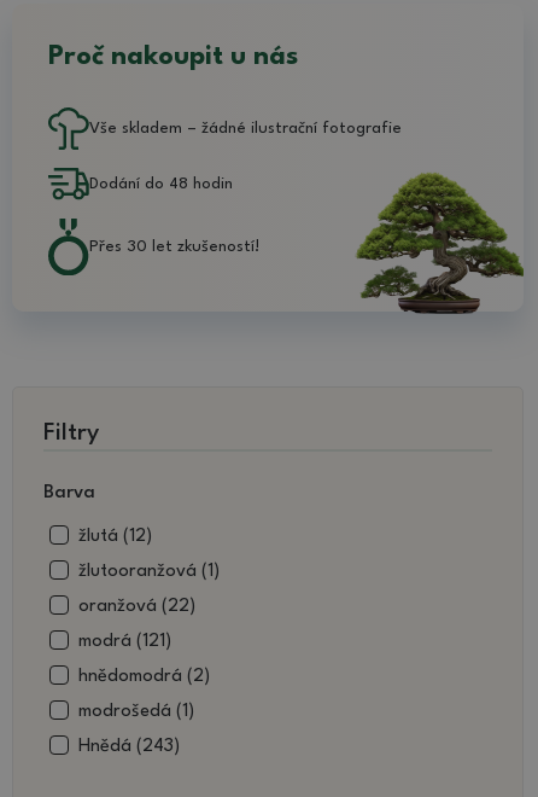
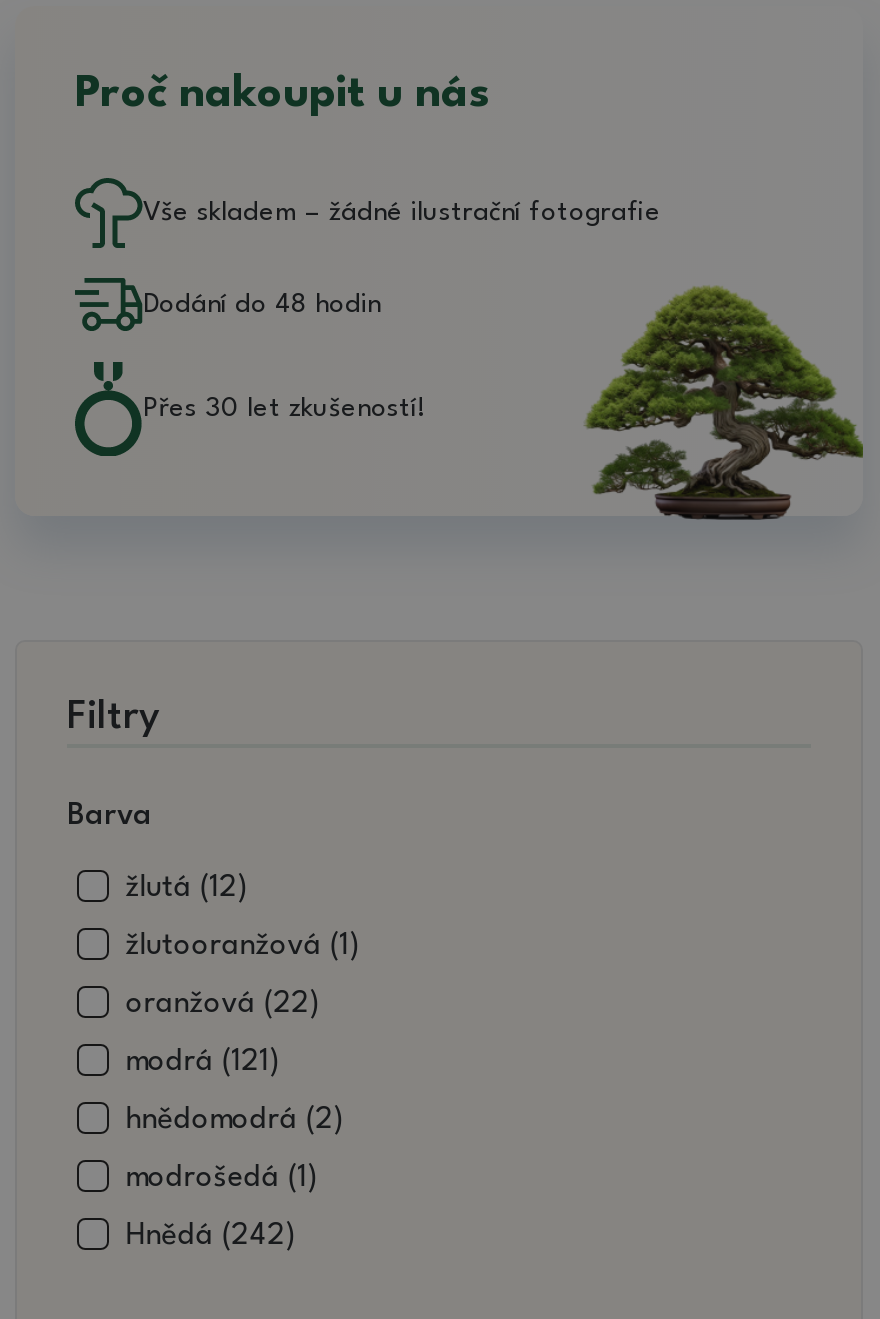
[79,738,180,756] Hnědá (243) -> [125,1223,295,1253] Hnědá (242)

